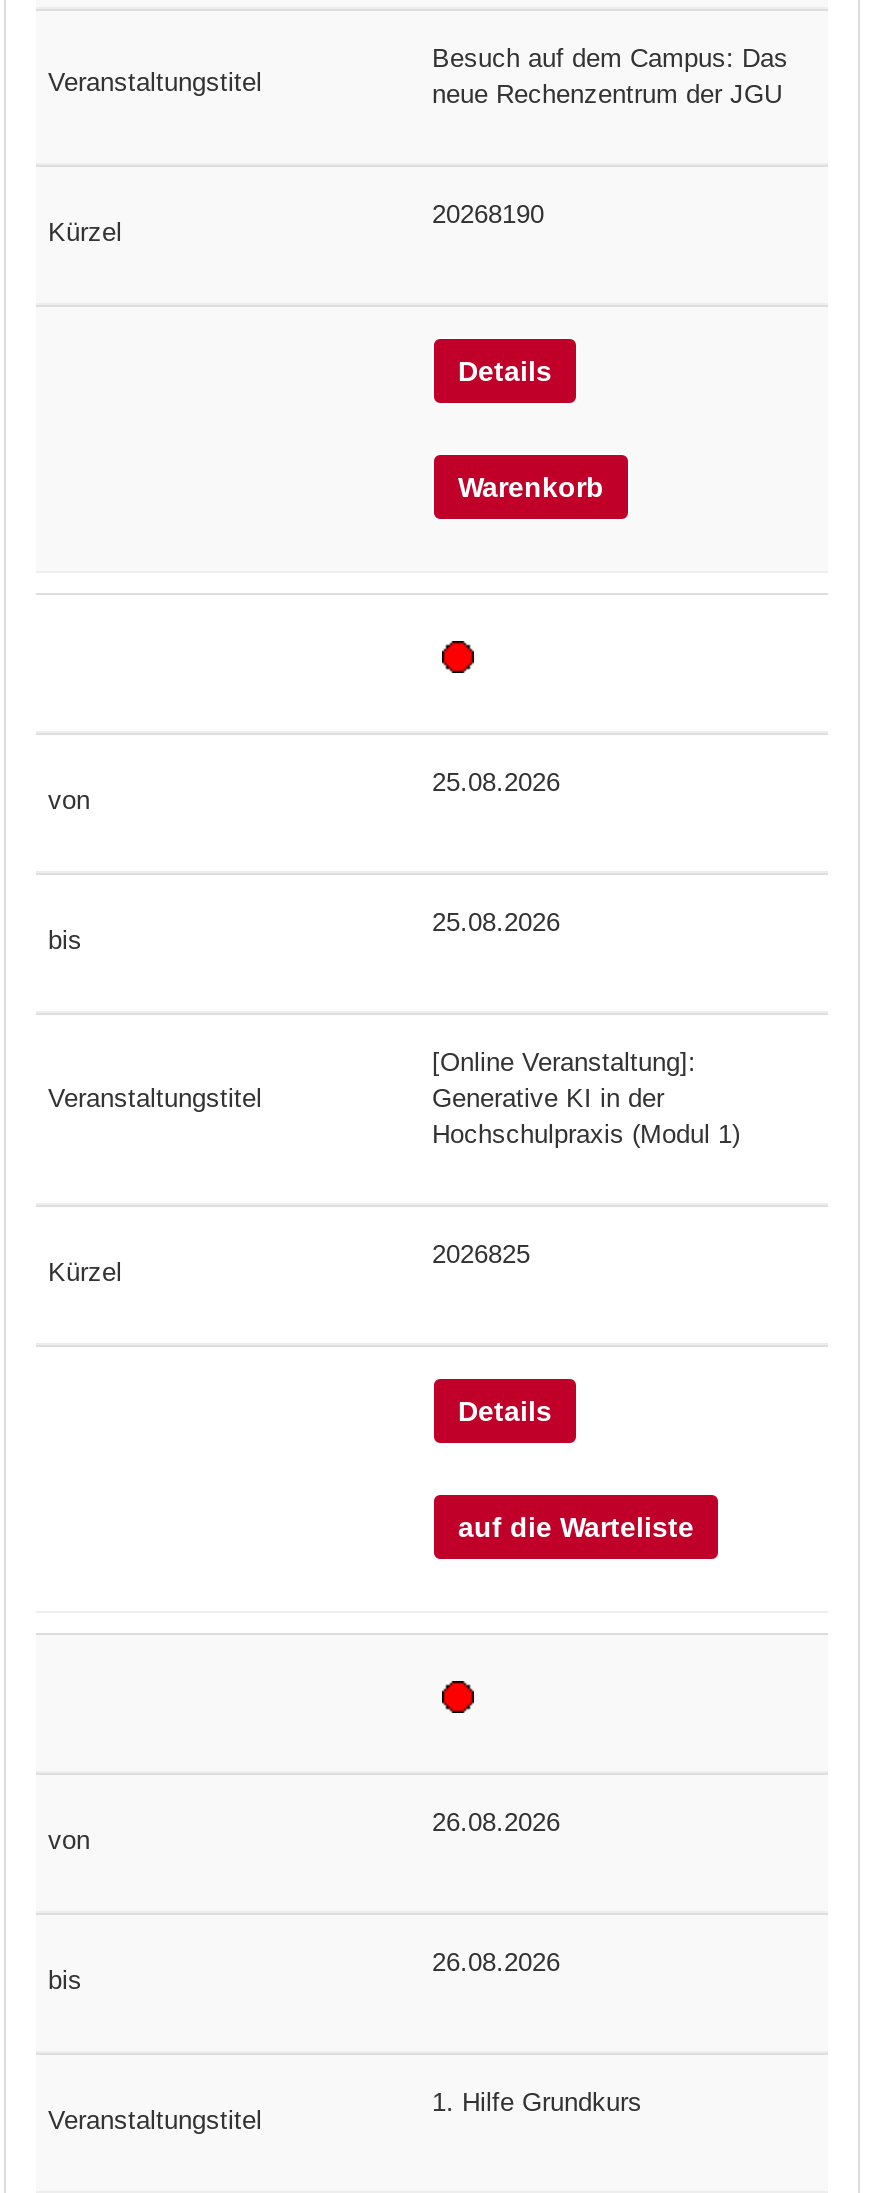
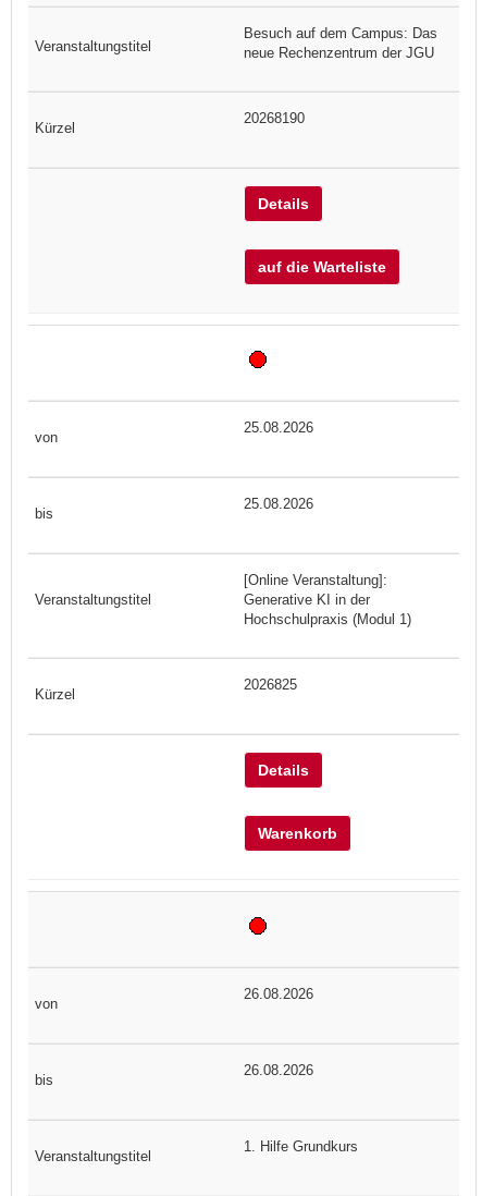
moved [458,472,604,504] -> [258,825,337,842]: Warenkorb
moved [458,1512,694,1544] -> [258,259,386,276]: auf die Warteliste

